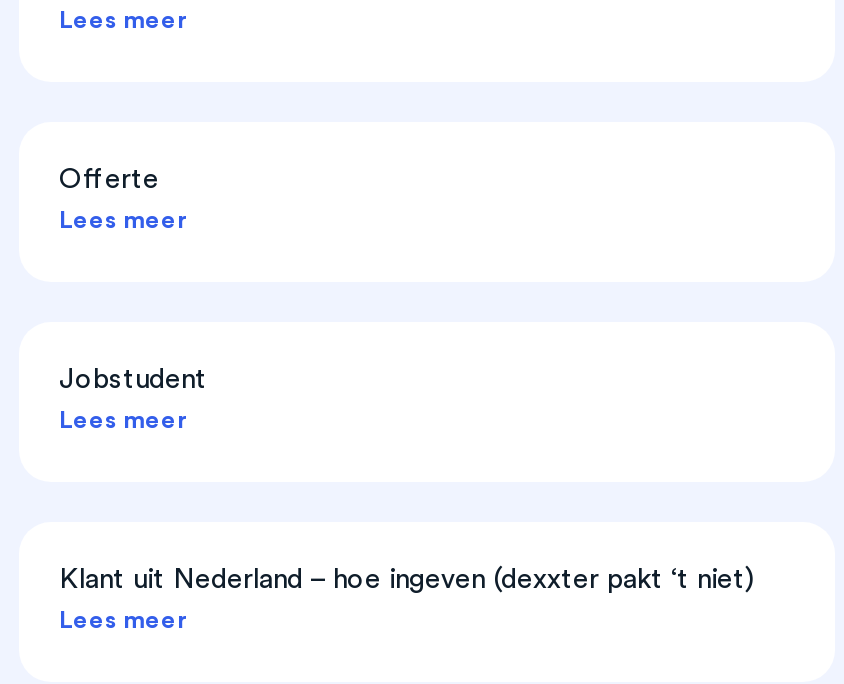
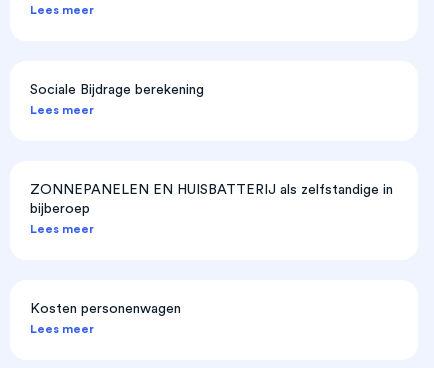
[59,167,159,195] Offerte -> [30,83,204,97] Sociale Bijdrage berekening
[59,367,207,395] Jobstudent -> [30,183,393,216] ZONNEPANELEN EN HUISBATTERIJ als zelfstandige in | bijberoep
[59,567,755,595] Klant uit Nederland – hoe ingeven (dexxter pakt ‘t niet) -> [30,302,181,316] Kosten personenwagen

